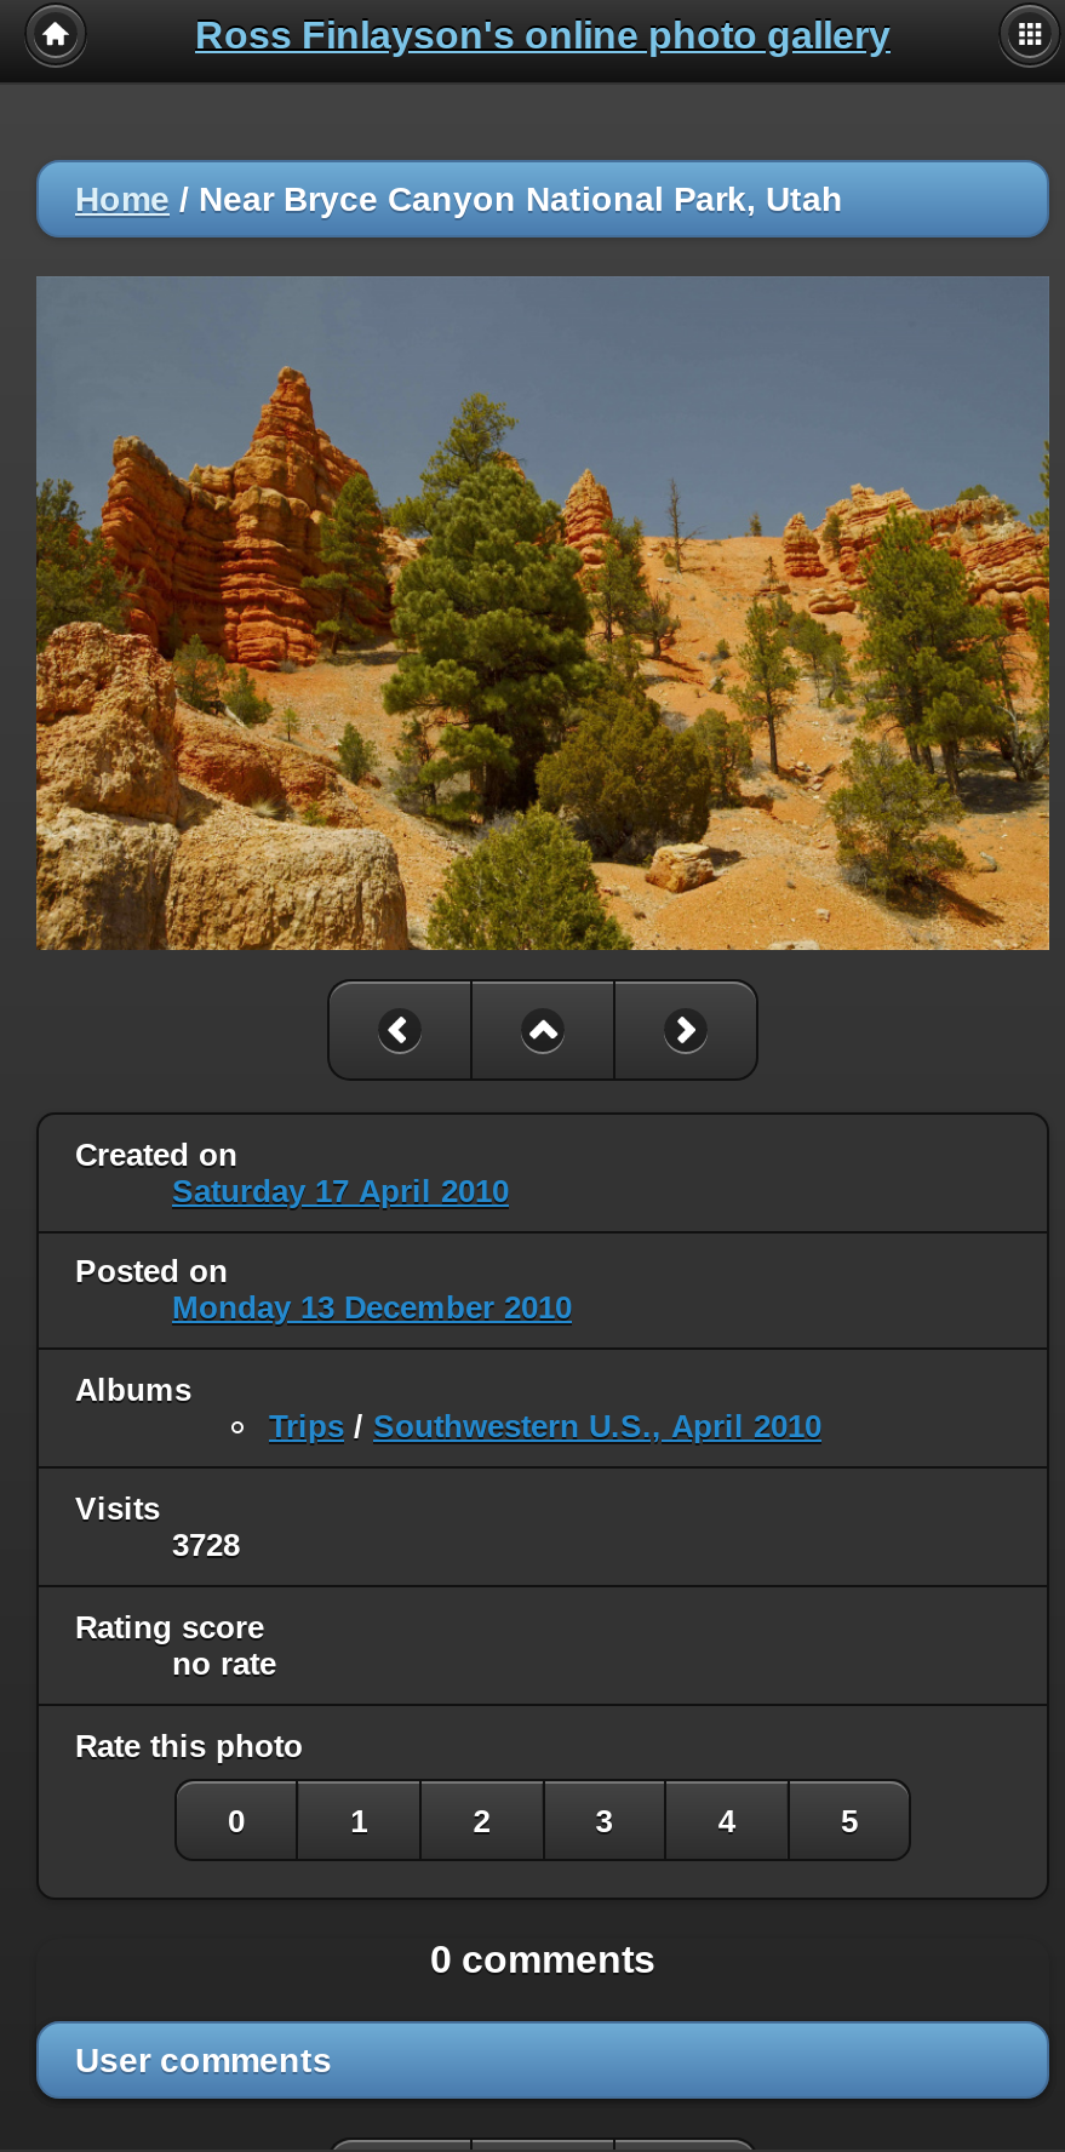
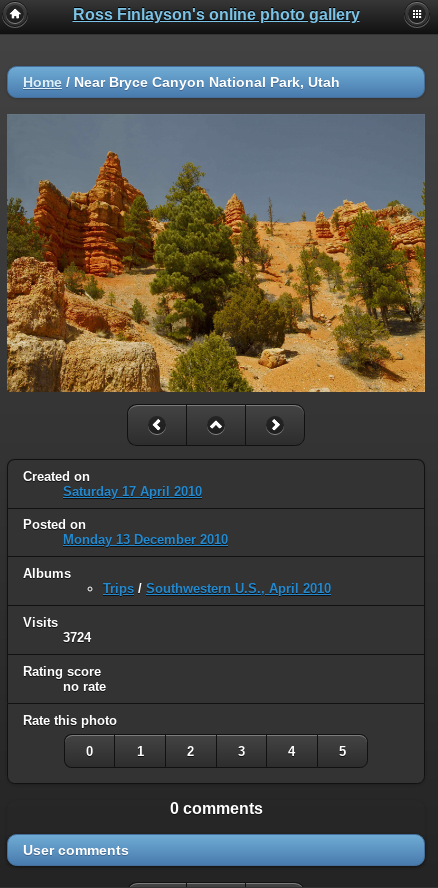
[172,1527,240,1564] 3728 -> [63,630,91,645] 3724

